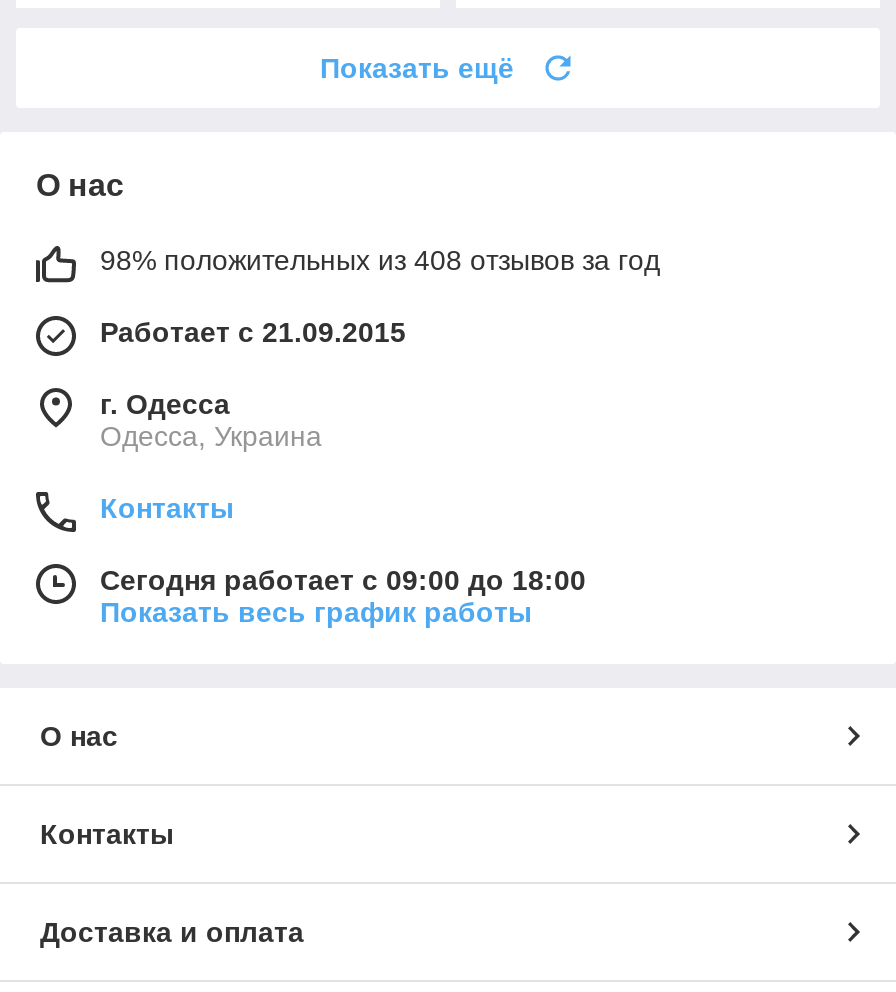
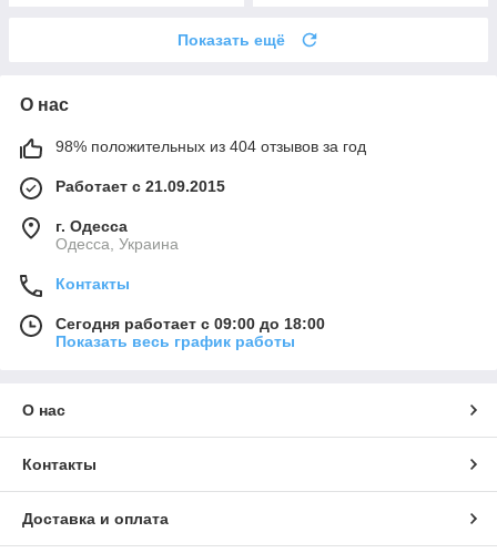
[100,244,660,276] 98% положительных из 408 отзывов за год -> [55,137,366,155] 98% положительных из 404 отзывов за год

